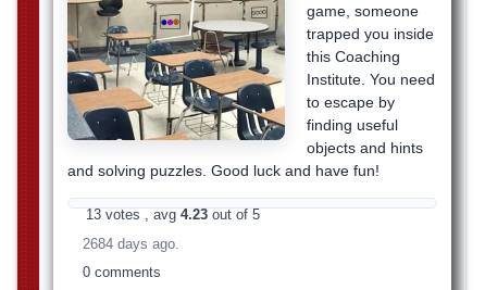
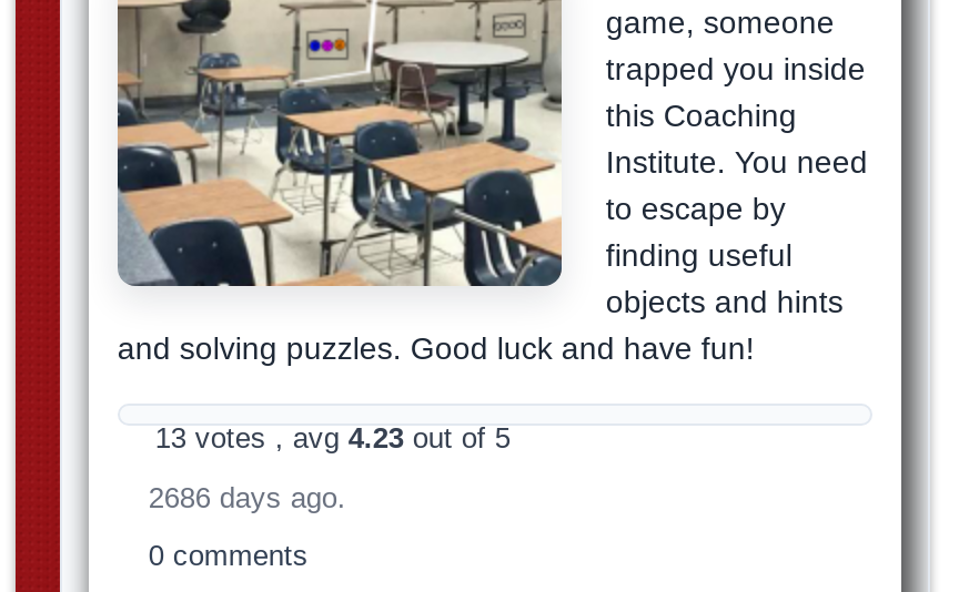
[83,236,179,252] 2684 days ago. -> [149,482,346,515] 2686 days ago.

